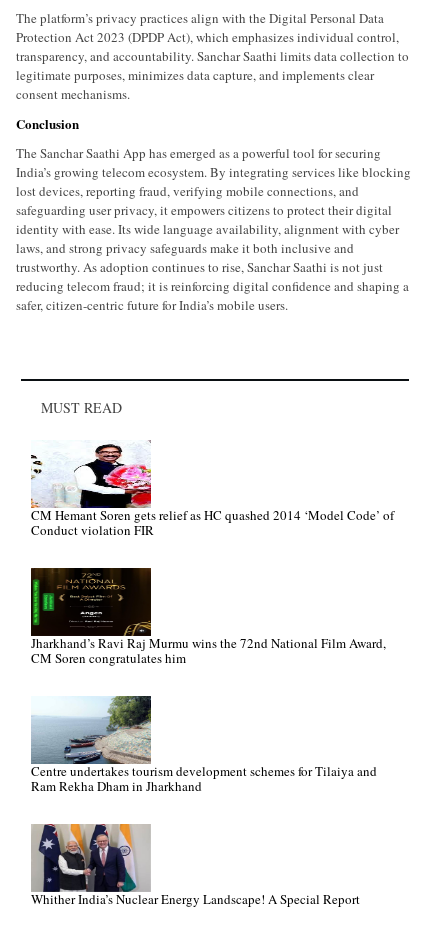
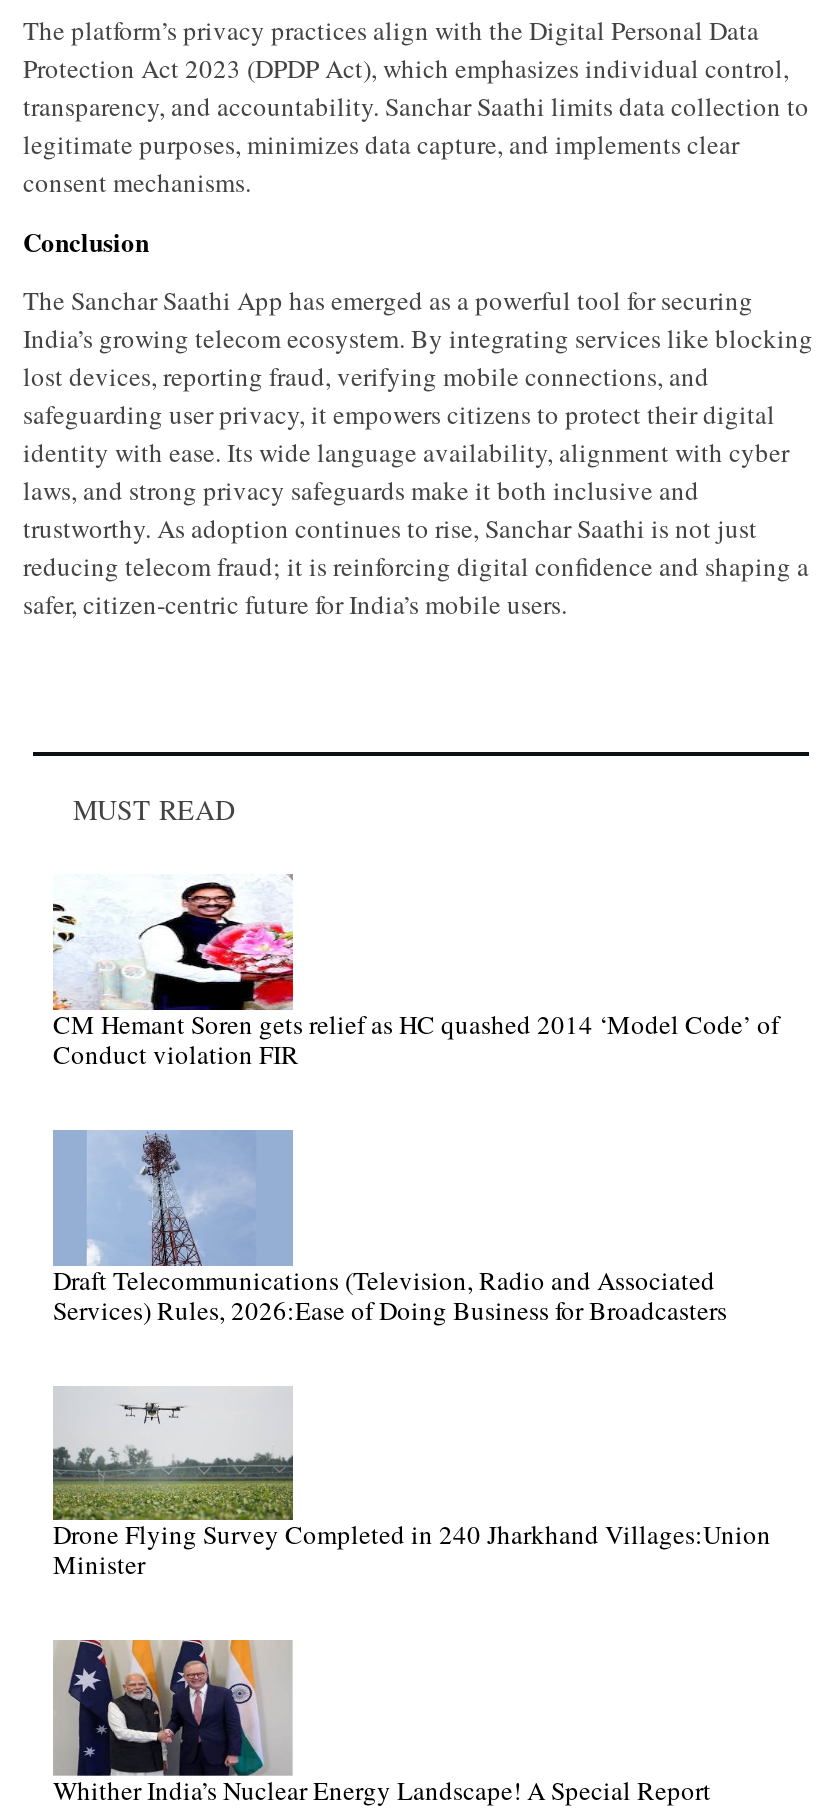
[30,567,386,666] [image] | Jharkhand’s Ravi Raj Murmu wins the 72nd National Film Award, | CM Soren congratulates him -> [53,1128,727,1327] [image] | Draft Telecommunications (Television, Radio and Associated | Services) Rules, 2026:Ease of Doing Business for Broadcasters
[31,695,377,794] [image] | Centre undertakes tourism development schemes for Tilaiya and | Ram Rekha Dham in Jharkhand -> [51,1386,771,1582] [image] | Drone Flying Survey Completed in 240 Jharkhand Villages:Union | Minister

